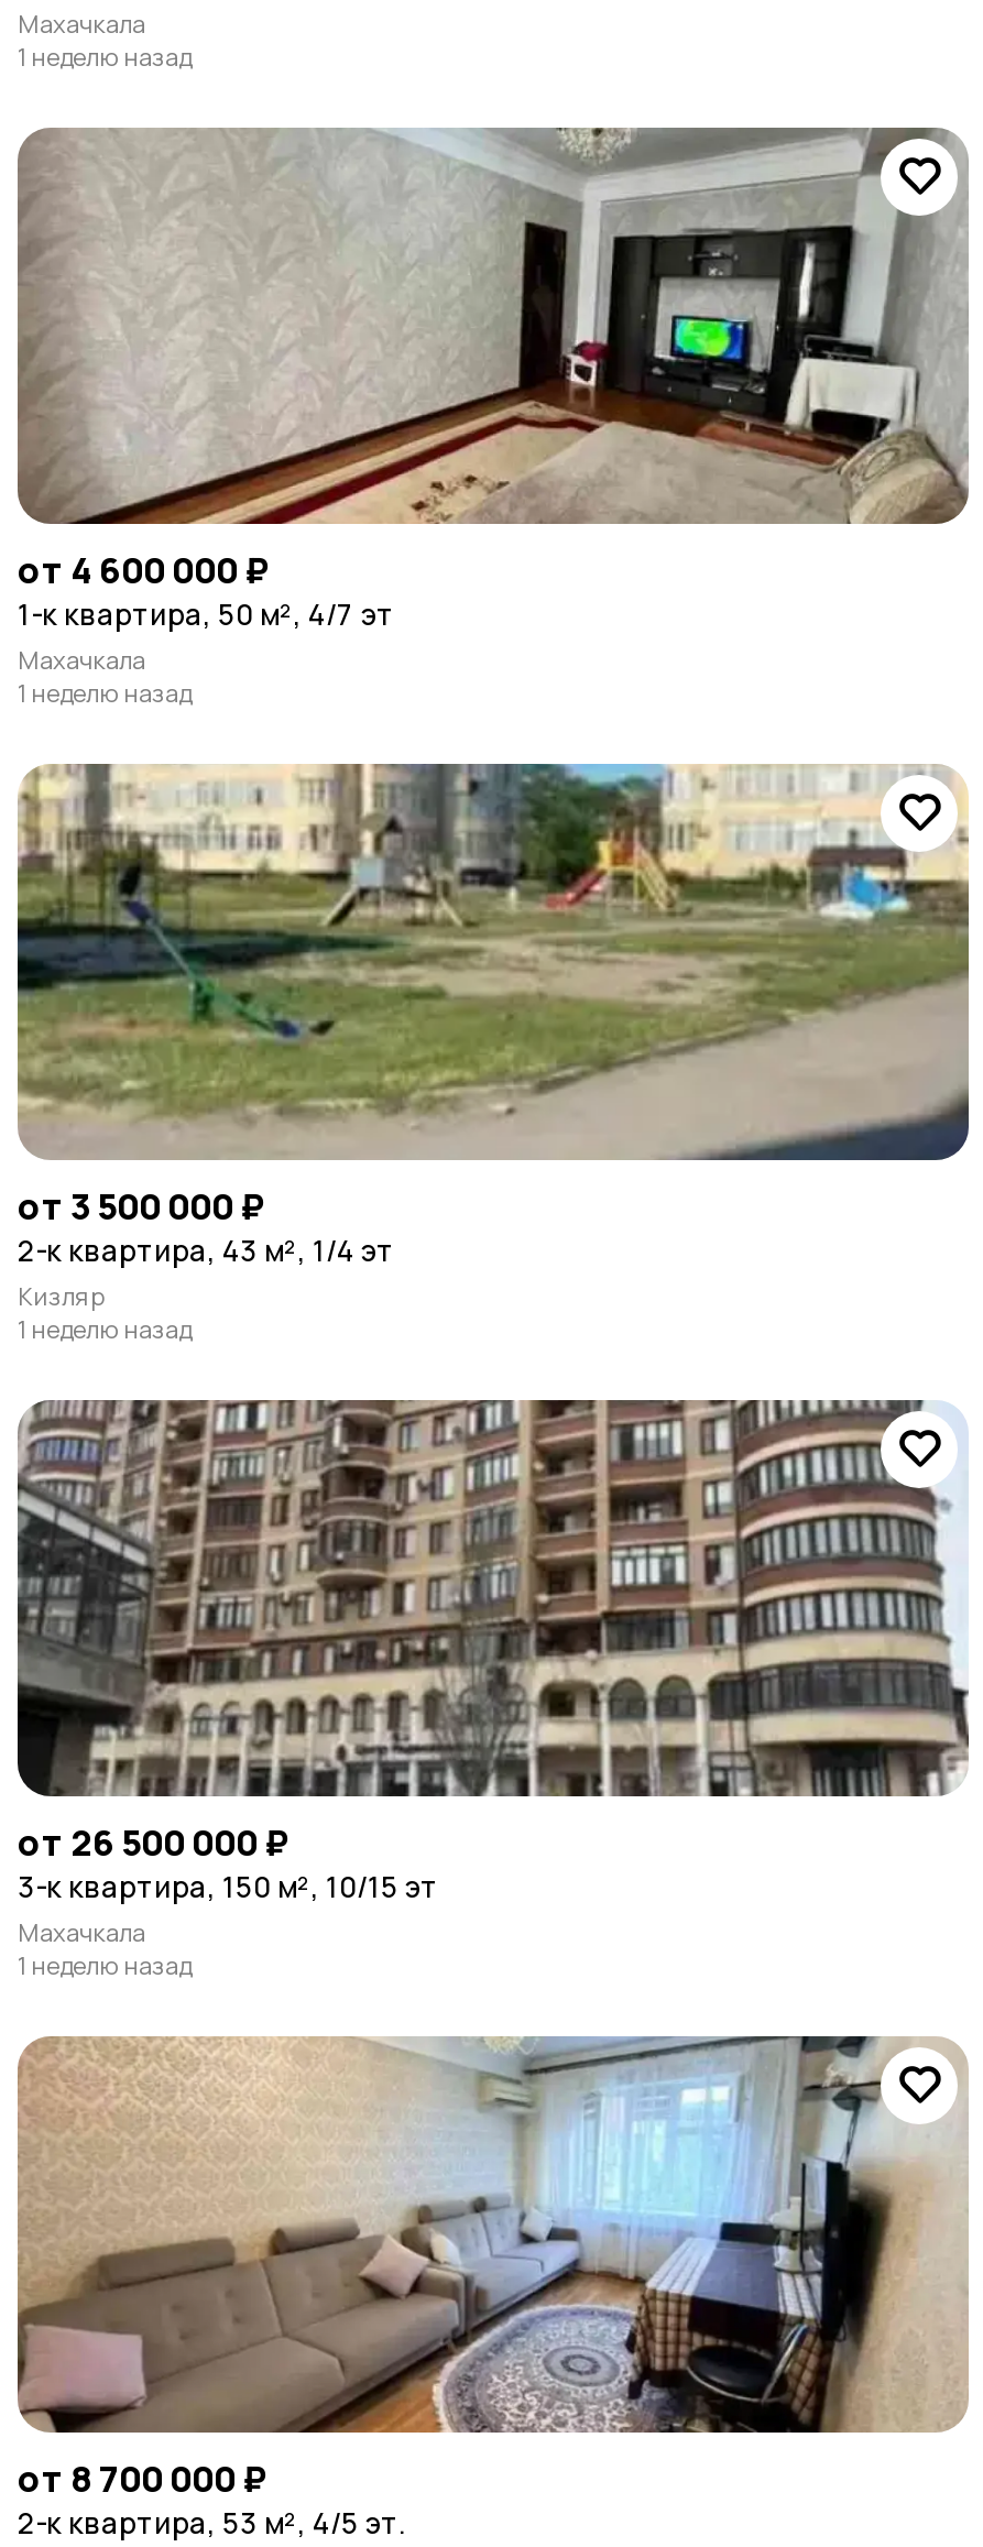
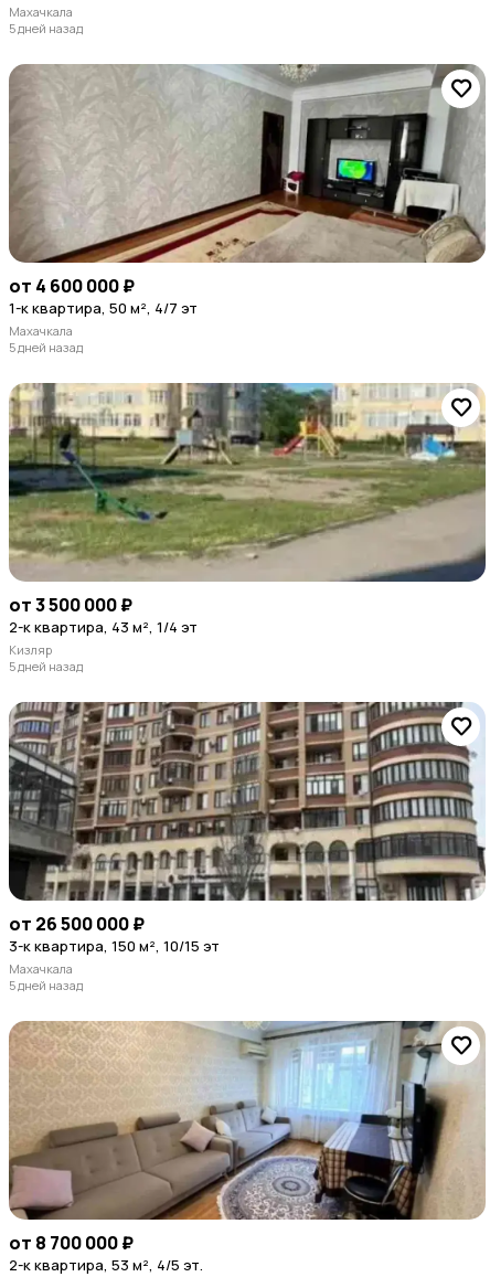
[18,39,192,72] 1 неделю назад -> [9,19,83,36] 5 дней назад
[18,675,192,708] 1 неделю назад -> [9,338,83,355] 5 дней назад
[18,1311,192,1344] 1 неделю назад -> [9,657,83,674] 5 дней назад
[18,1947,192,1980] 1 неделю назад -> [9,976,83,993] 5 дней назад

